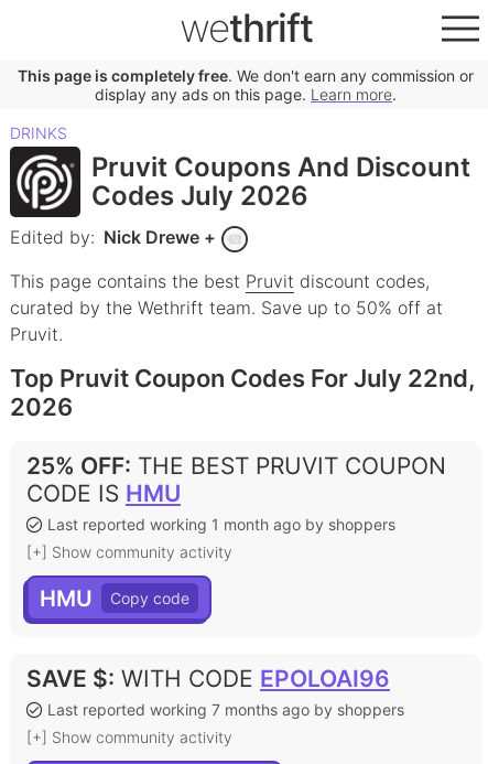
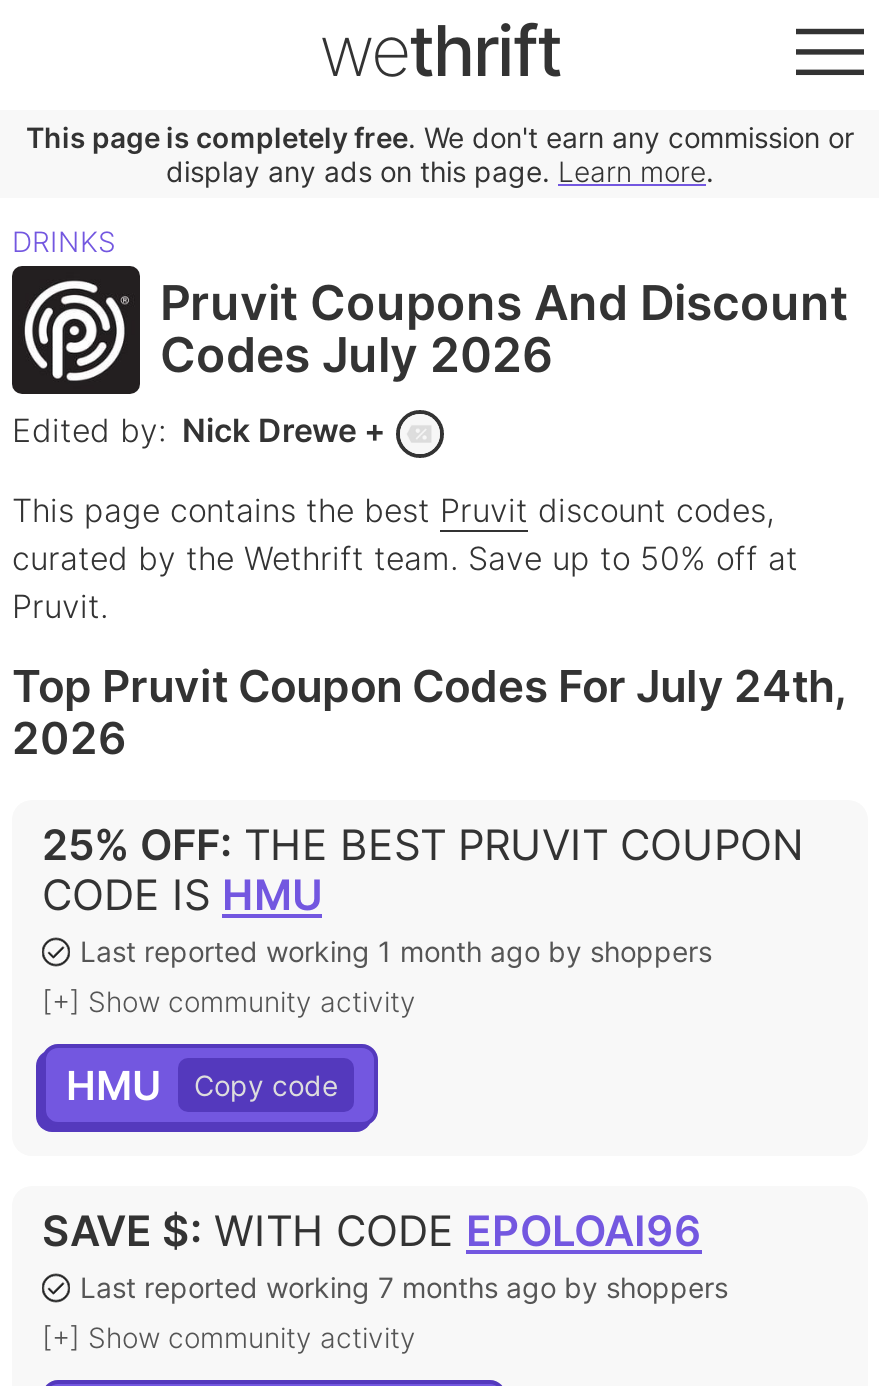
[10,364,476,392] Top Pruvit Coupon Codes For July 22nd, -> [12,660,848,712] Top Pruvit Coupon Codes For July 24th,

